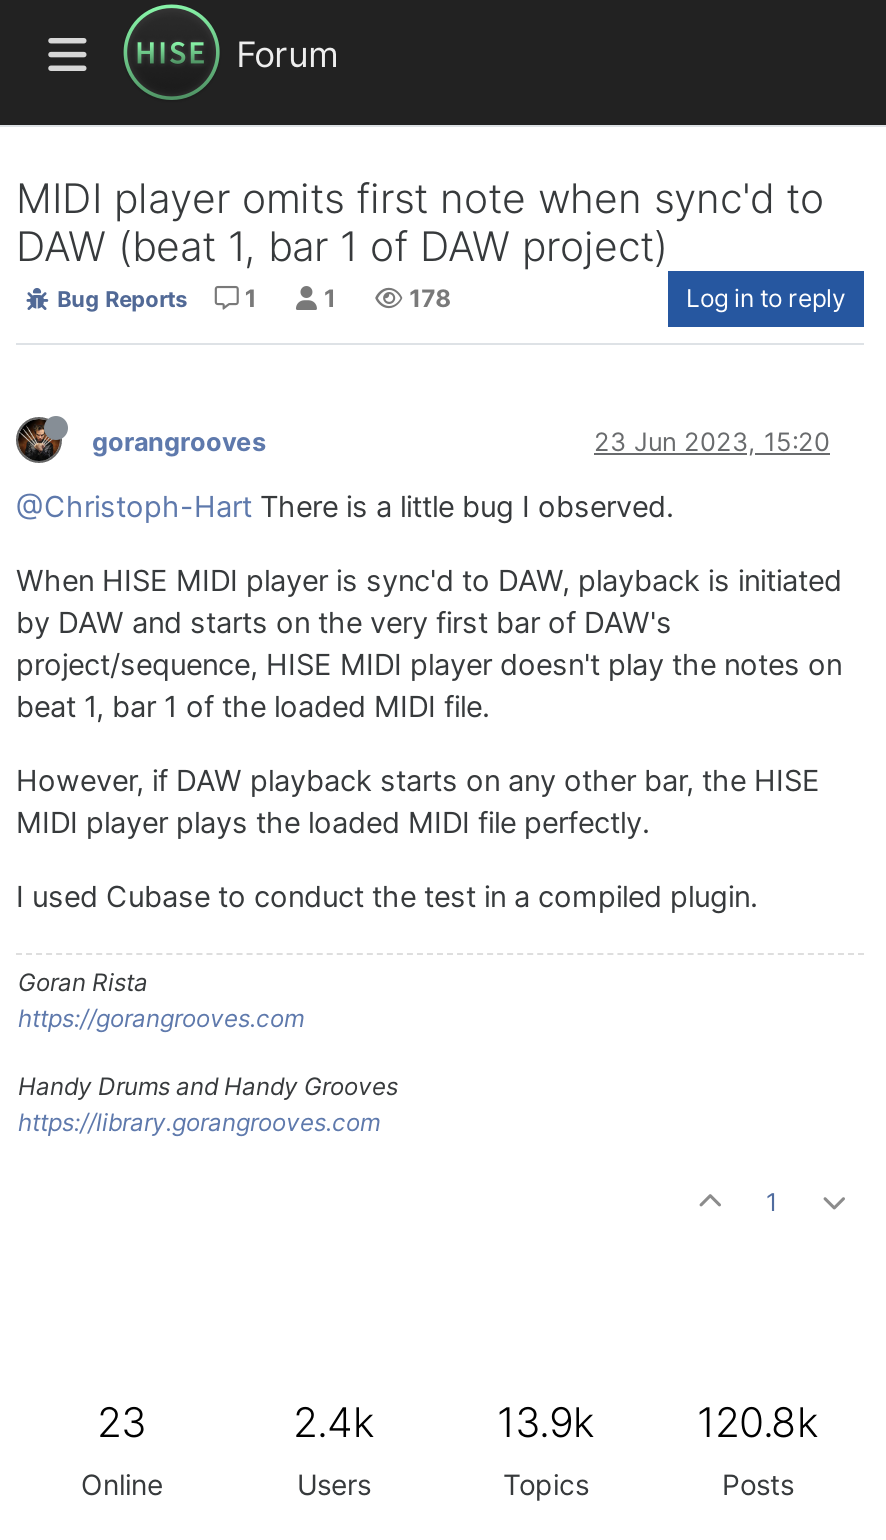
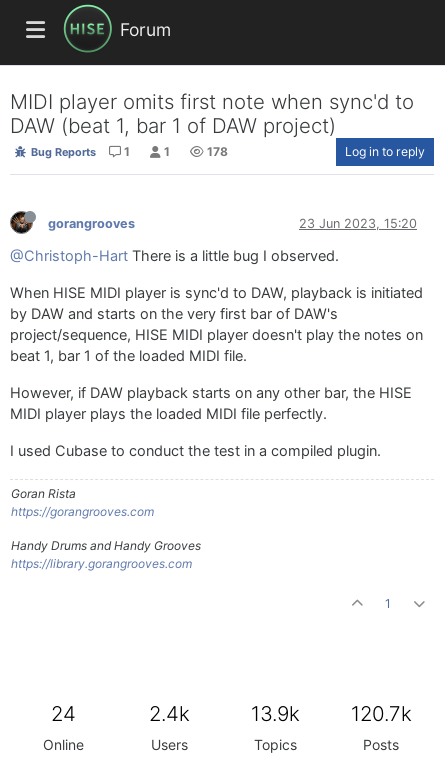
[97,1397,147,1447] 23 -> [50,701,75,726] 24
[697,1397,819,1447] 120.8k -> [350,701,411,726] 120.7k

